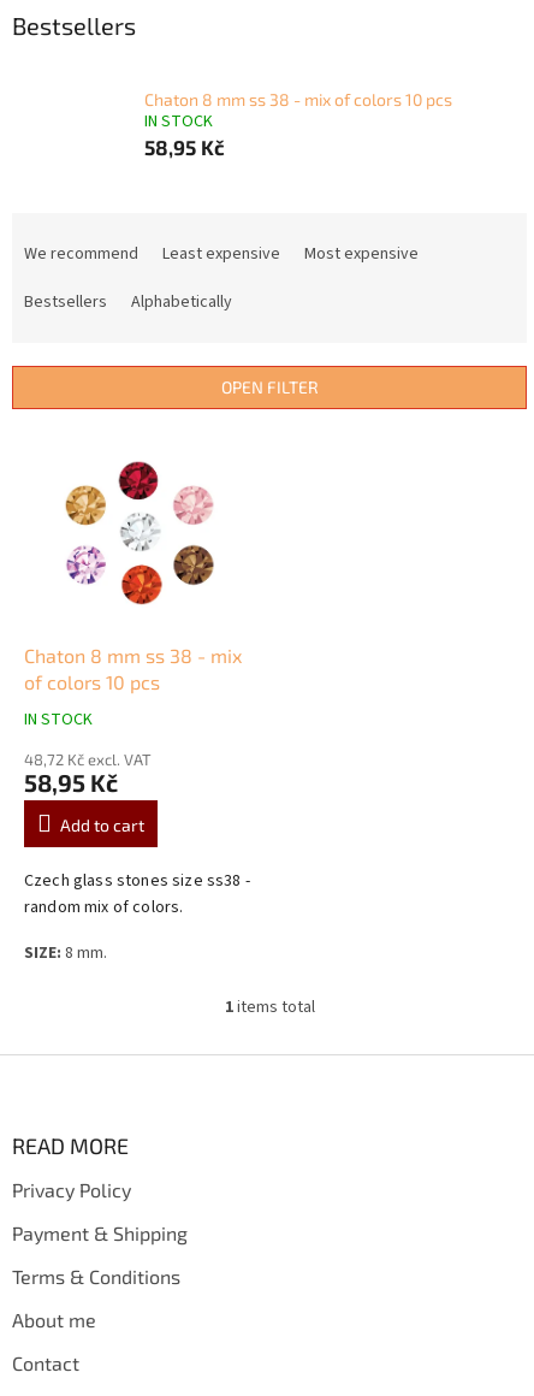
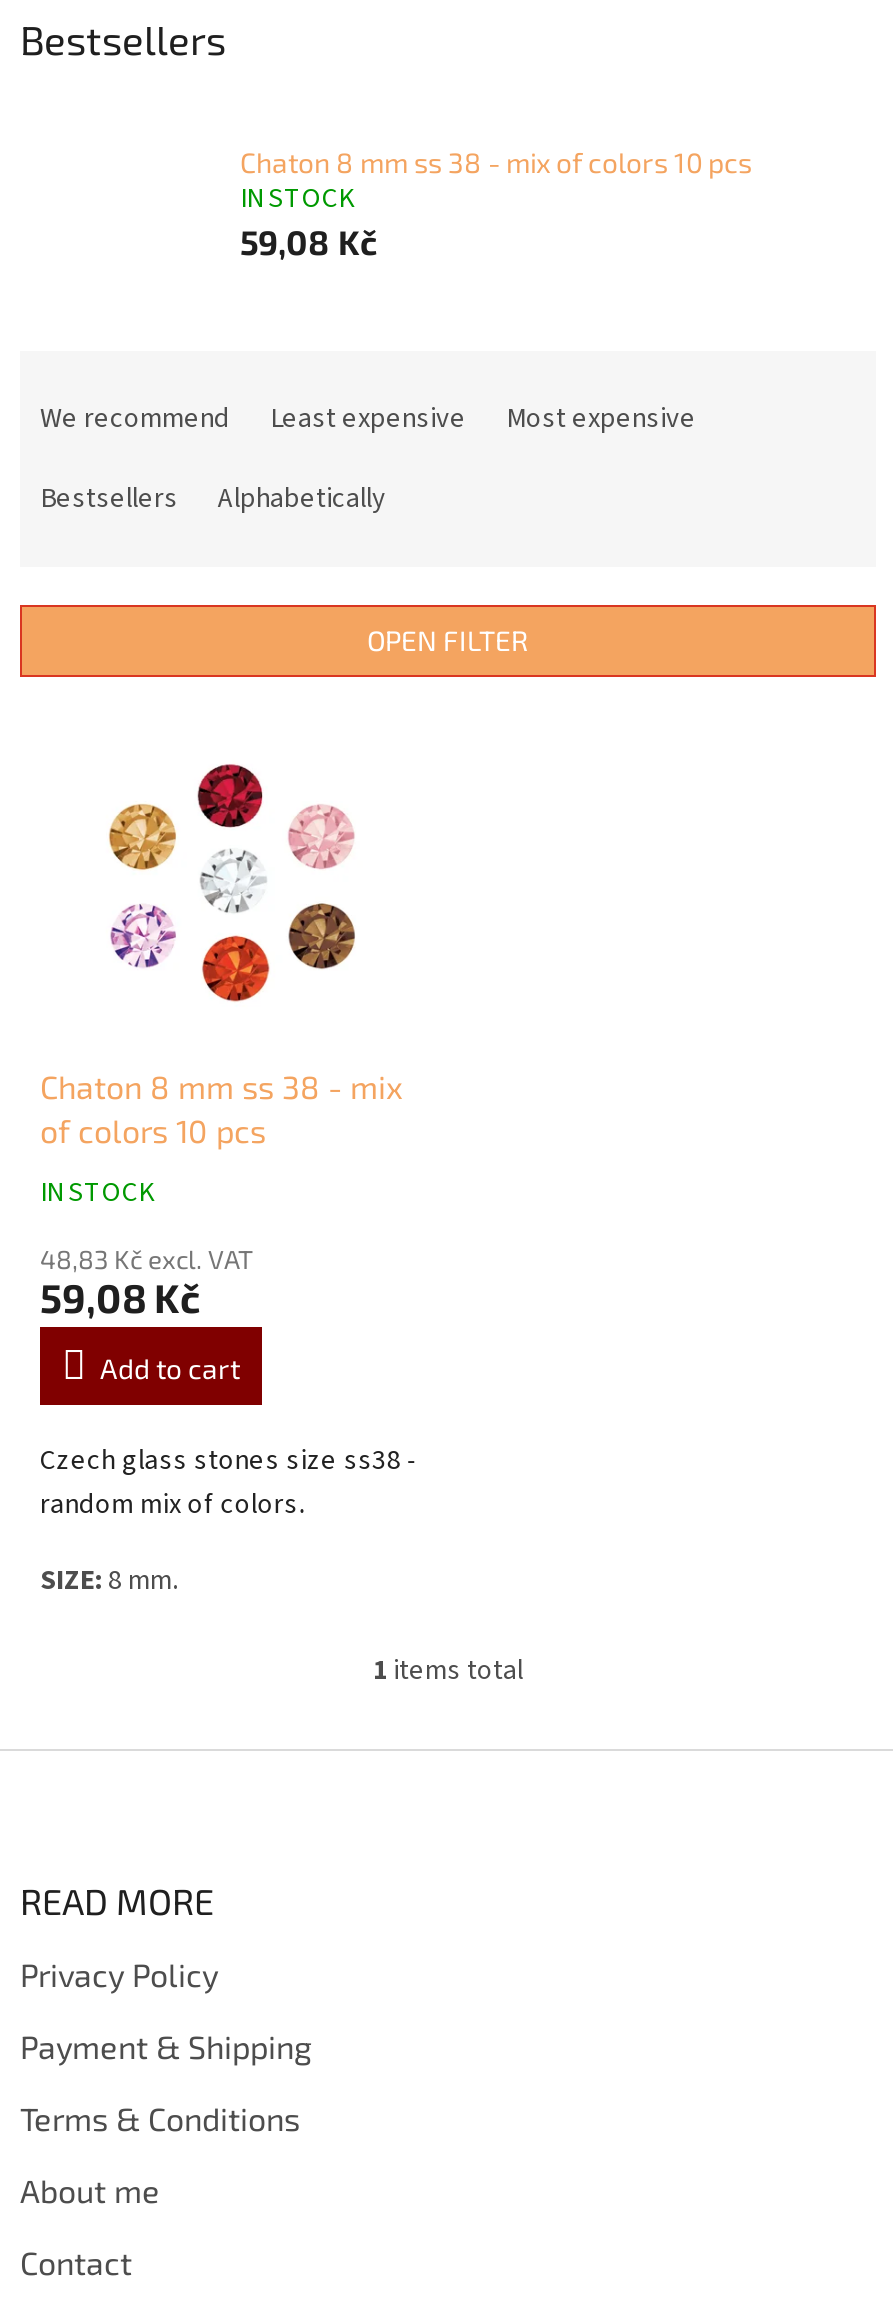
[144,135,225,159] 58,95 Kč -> [240,221,378,261] 59,08 Kč
[24,750,152,769] 48,72 Kč excl. VAT -> [40,1243,254,1275] 48,83 Kč excl. VAT
[24,768,118,797] 58,95 Kč -> [40,1273,200,1321] 59,08 Kč

